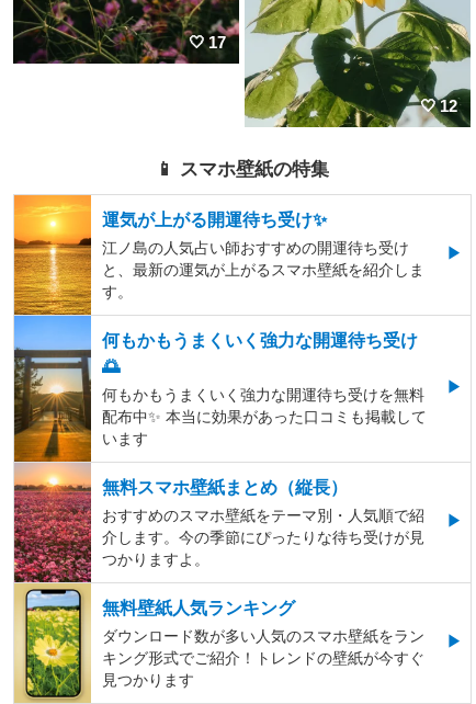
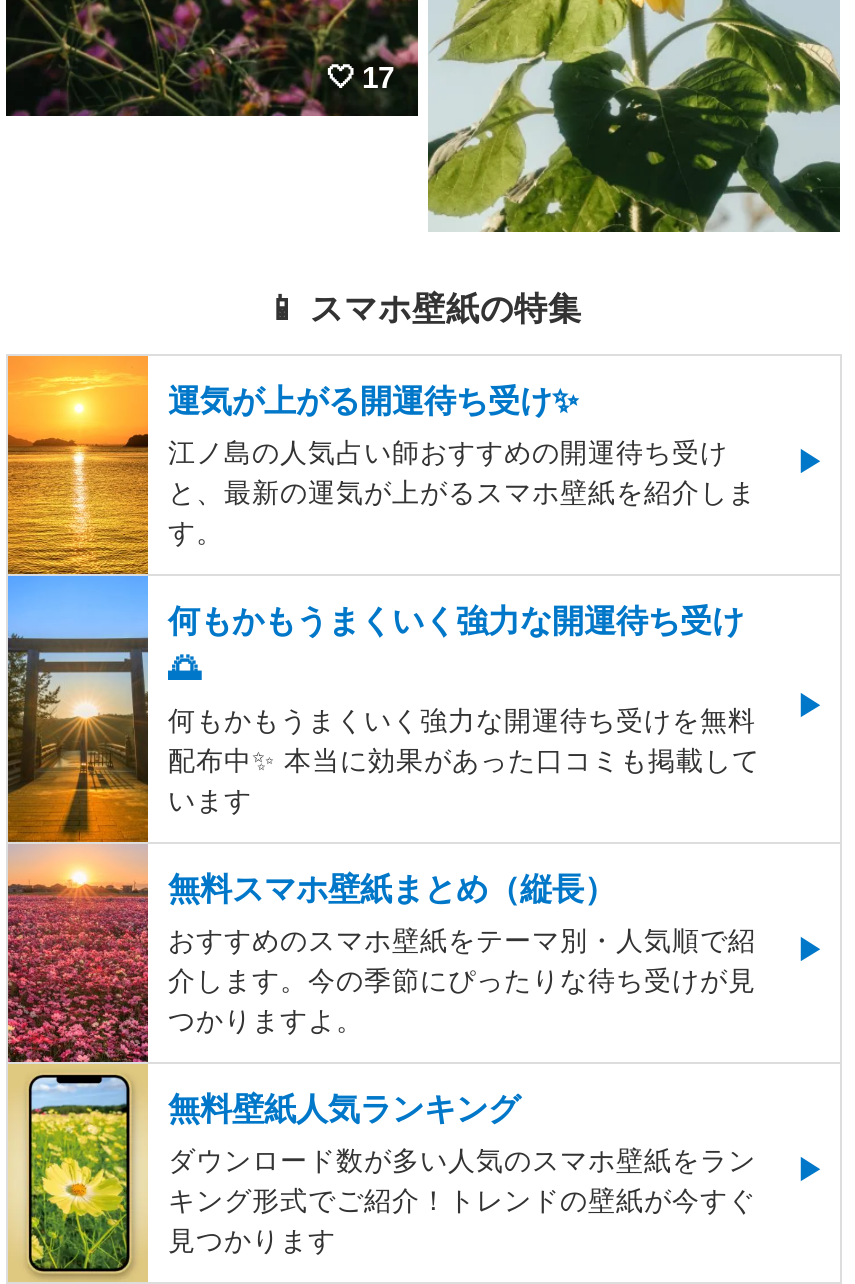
[440,97,457,115] 12 -> none

